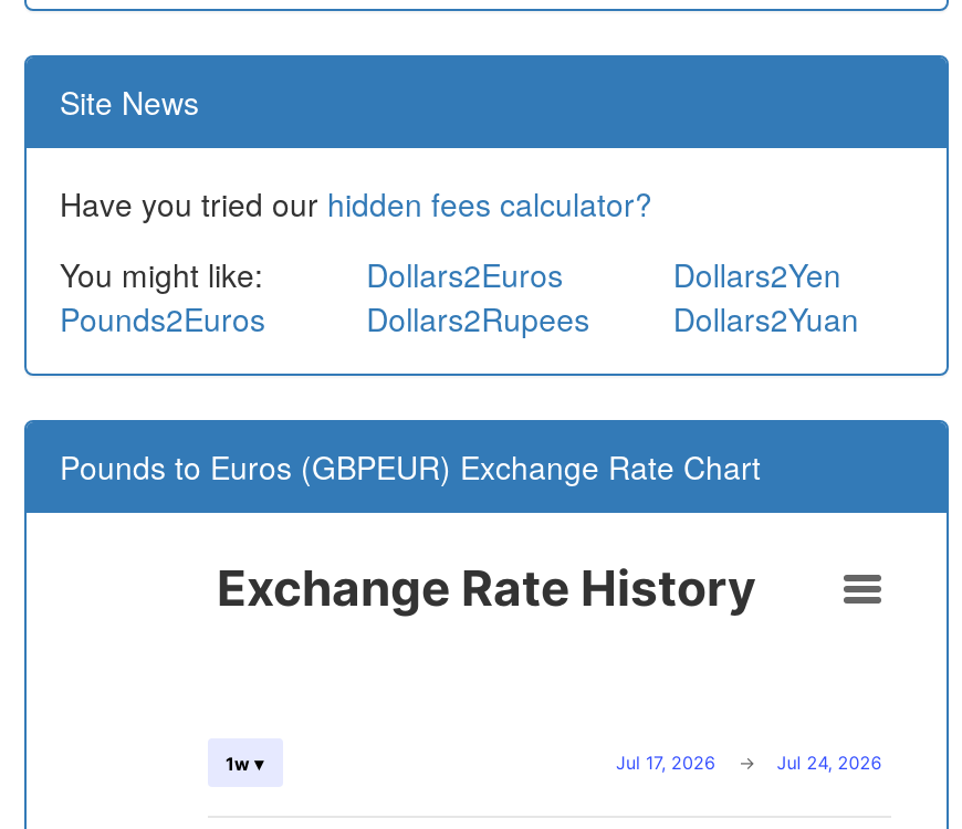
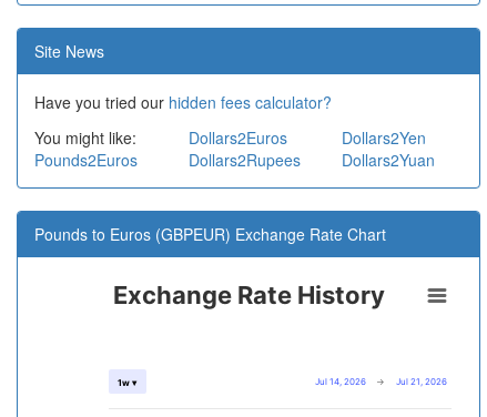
[616,752,715,774] Jul 17, 2026 -> [314,376,366,387] Jul 14, 2026
[777,752,882,774] Jul 24, 2026 -> [395,376,447,387] Jul 21, 2026

